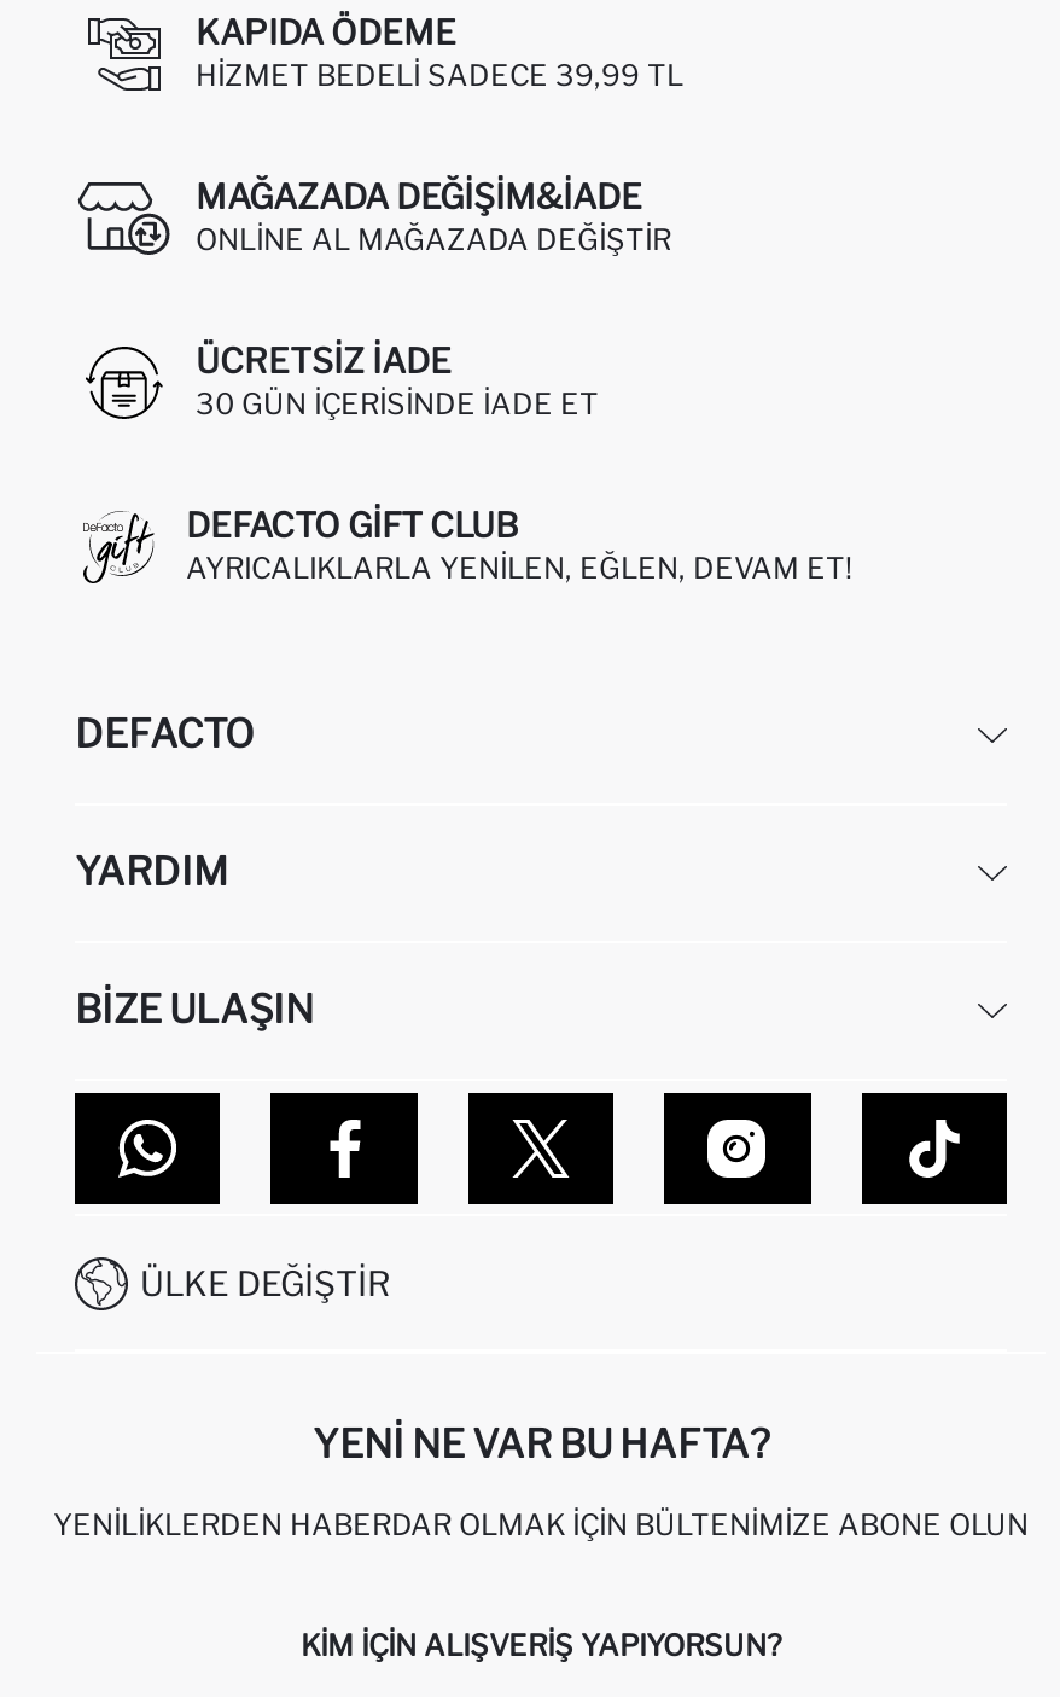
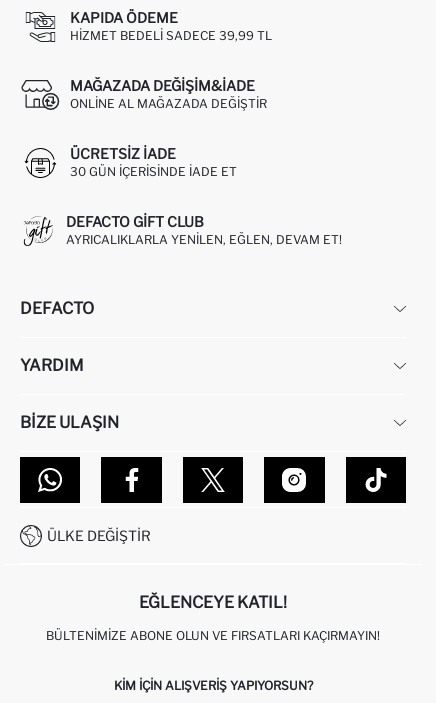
[313,1422,769,1468] YENI NE VAR BU HAFTA? -> [139,593,287,612] EĞLENCEYE KATIL!
[53,1506,1029,1543] YENILIKLERDEN HABERDAR OLMAK İÇIN BÜLTENIMIZE ABONE OLUN -> [46,628,380,643] BÜLTENIMIZE ABONE OLUN VE FIRSATLARI KAÇIRMAYIN!

